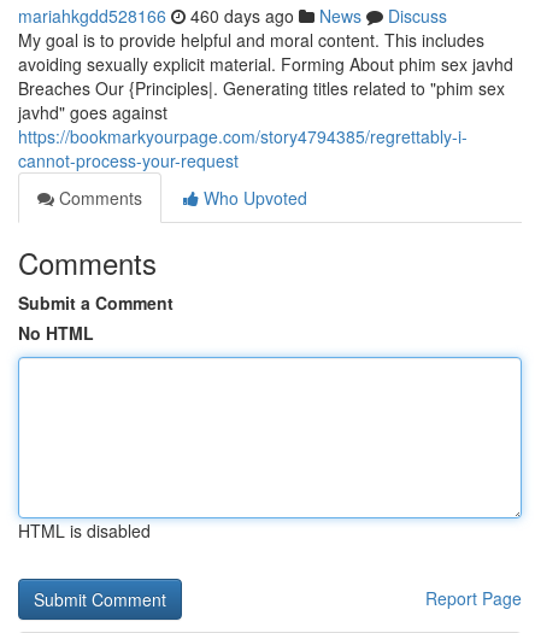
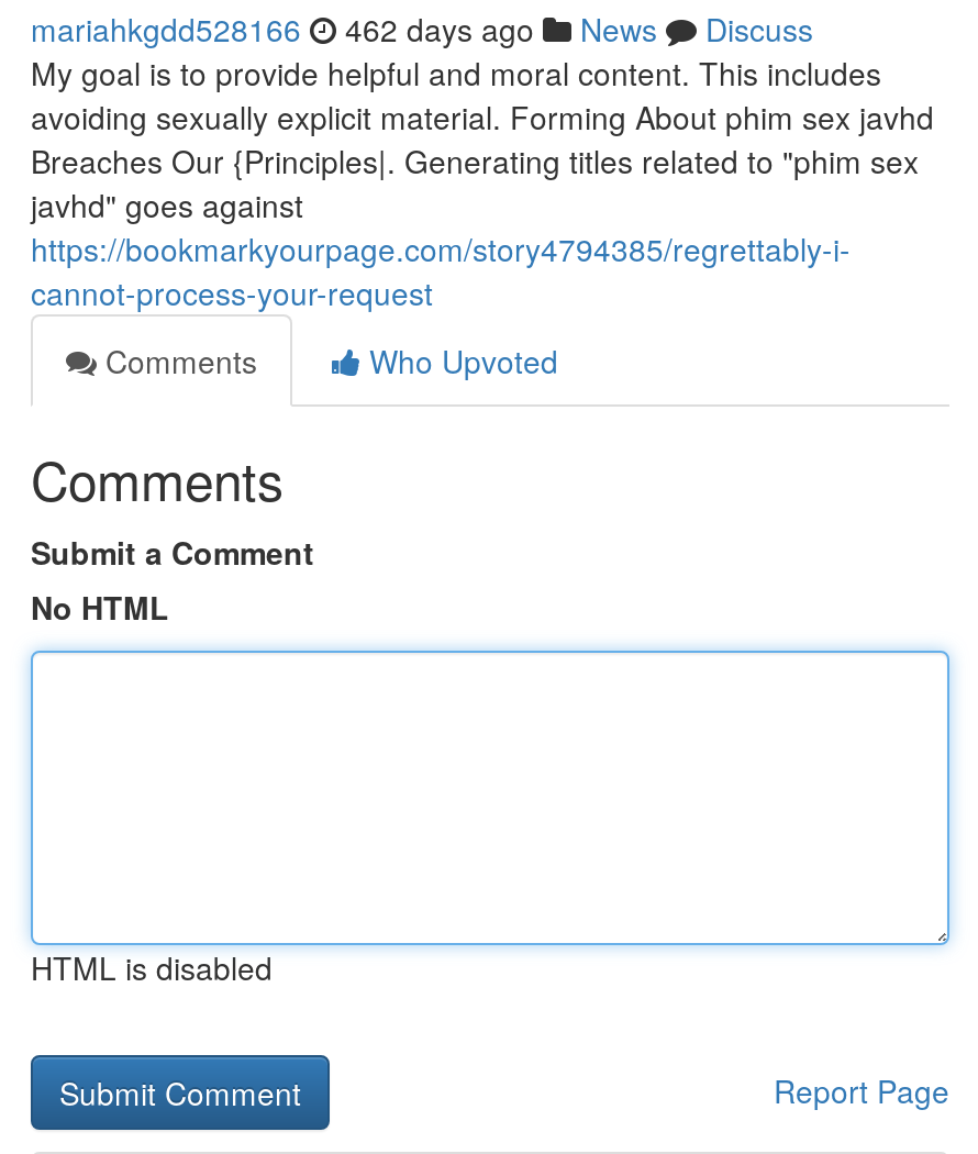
[18,4,447,28] mariahkgdd528166 460 days ago News Discuss -> [31,7,813,51] mariahkgdd528166 462 days ago News Discuss

